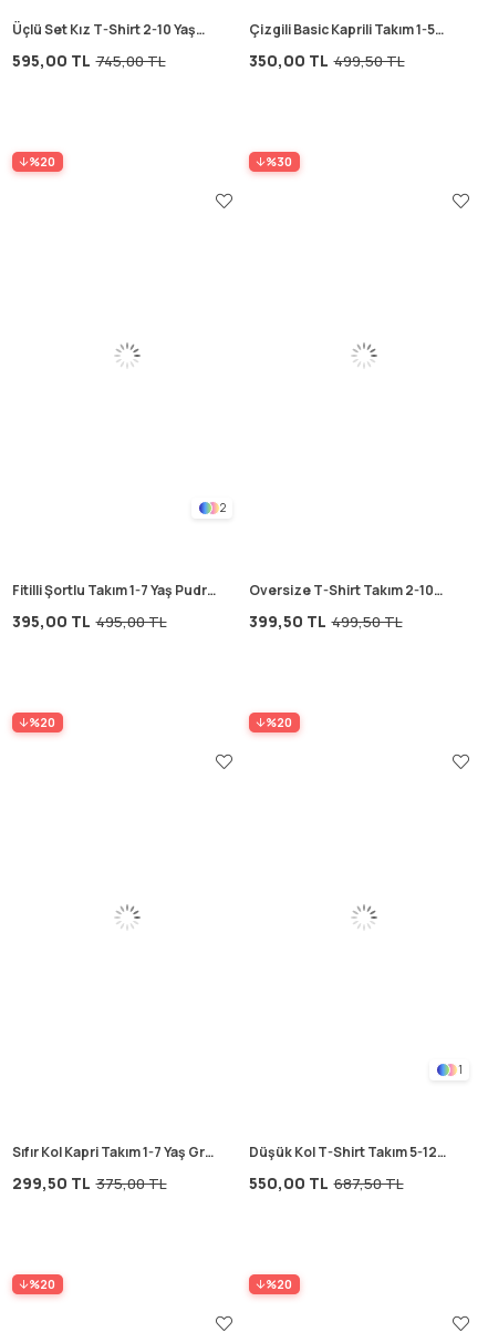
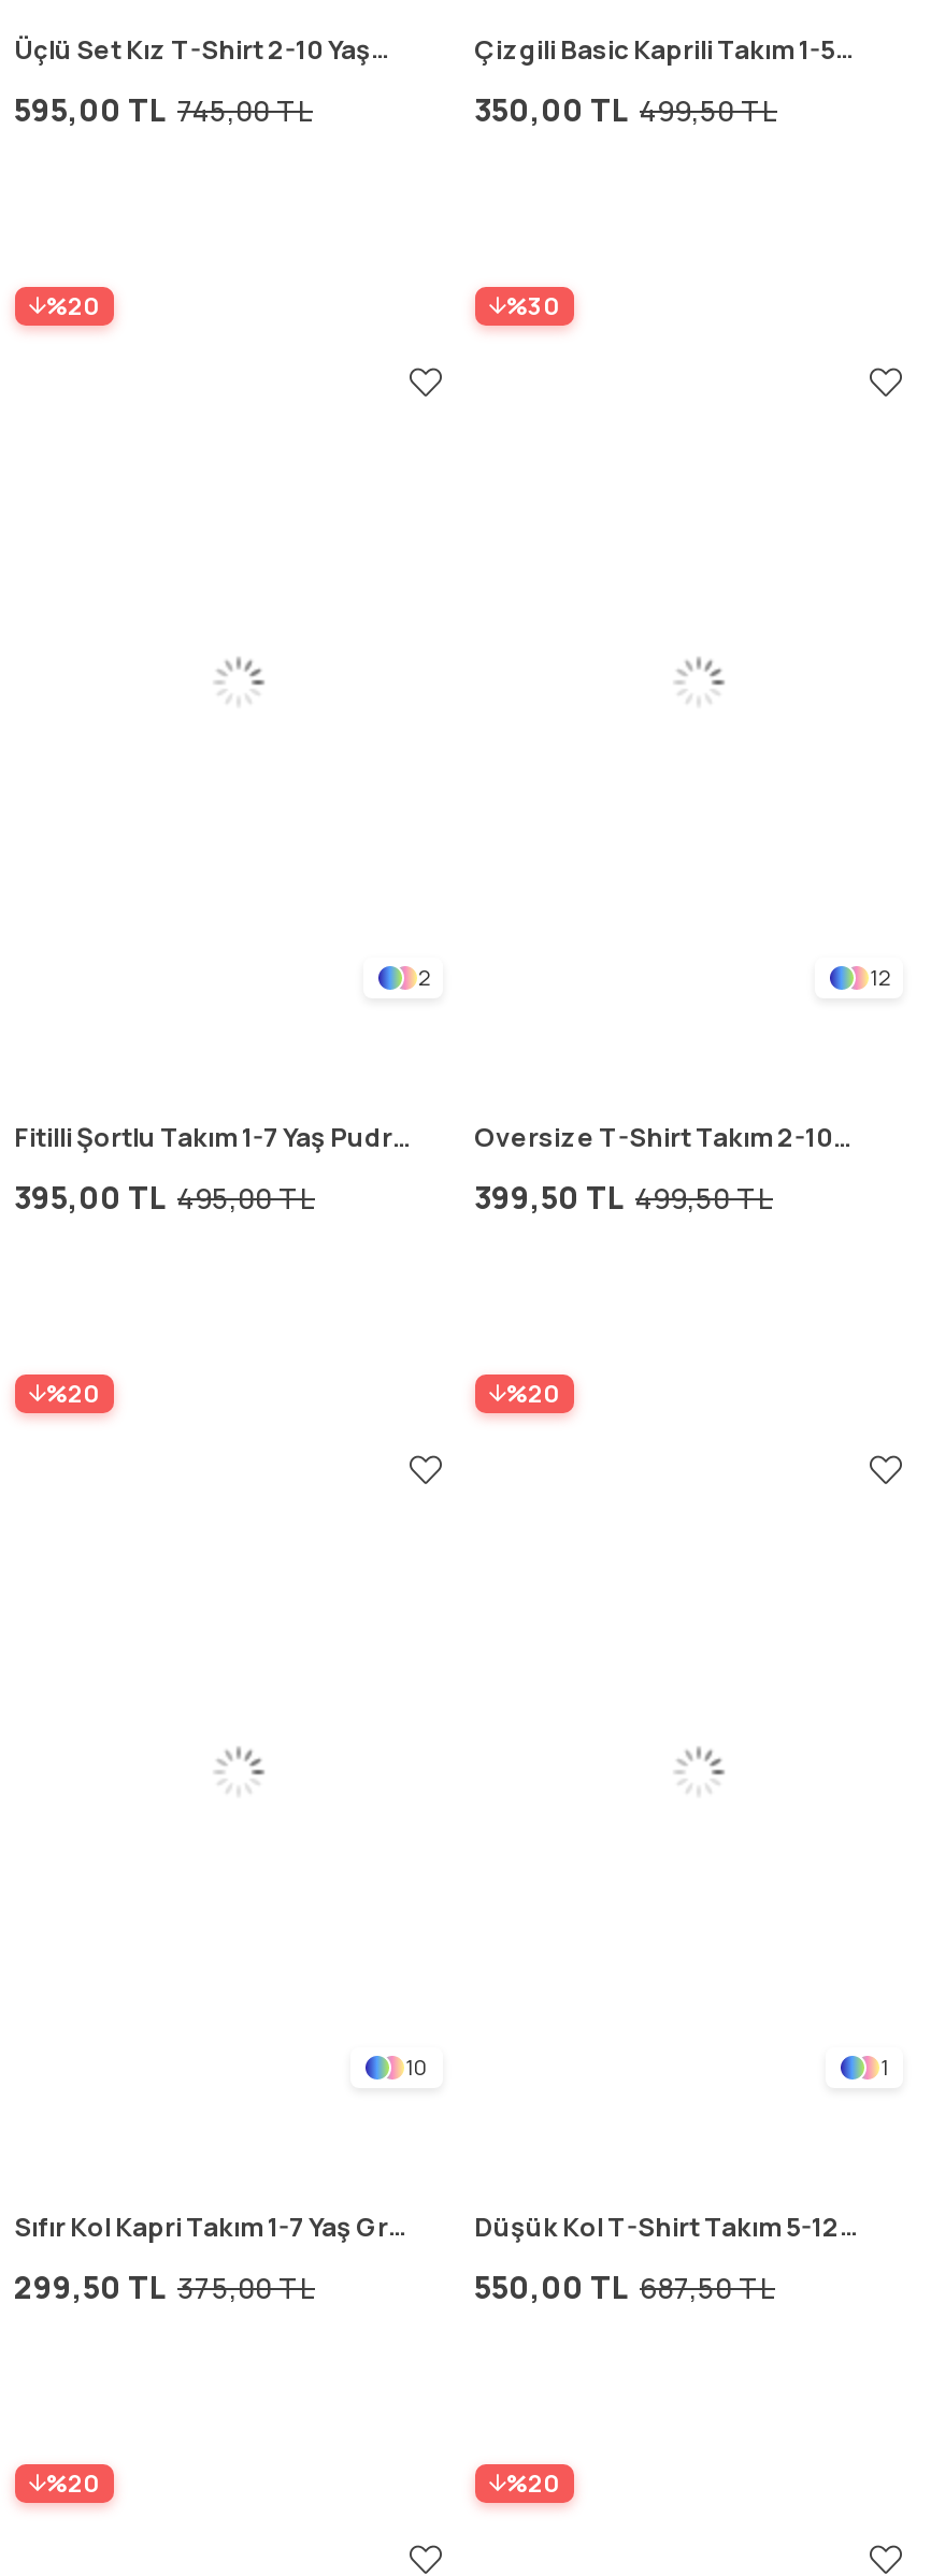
none -> [870,962,889,992] 12
none -> [405,2050,429,2081] 10

